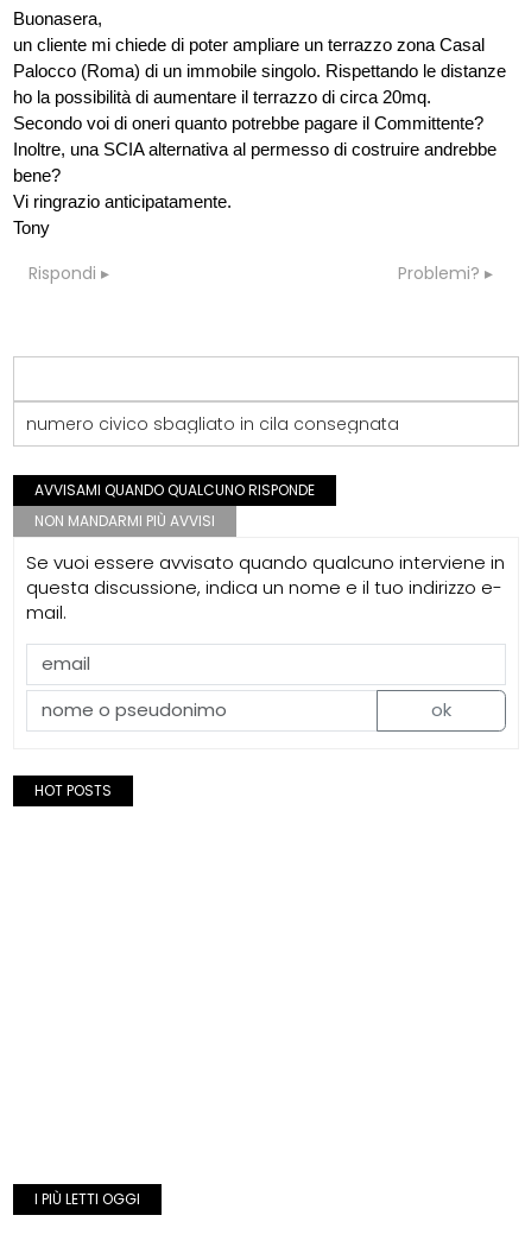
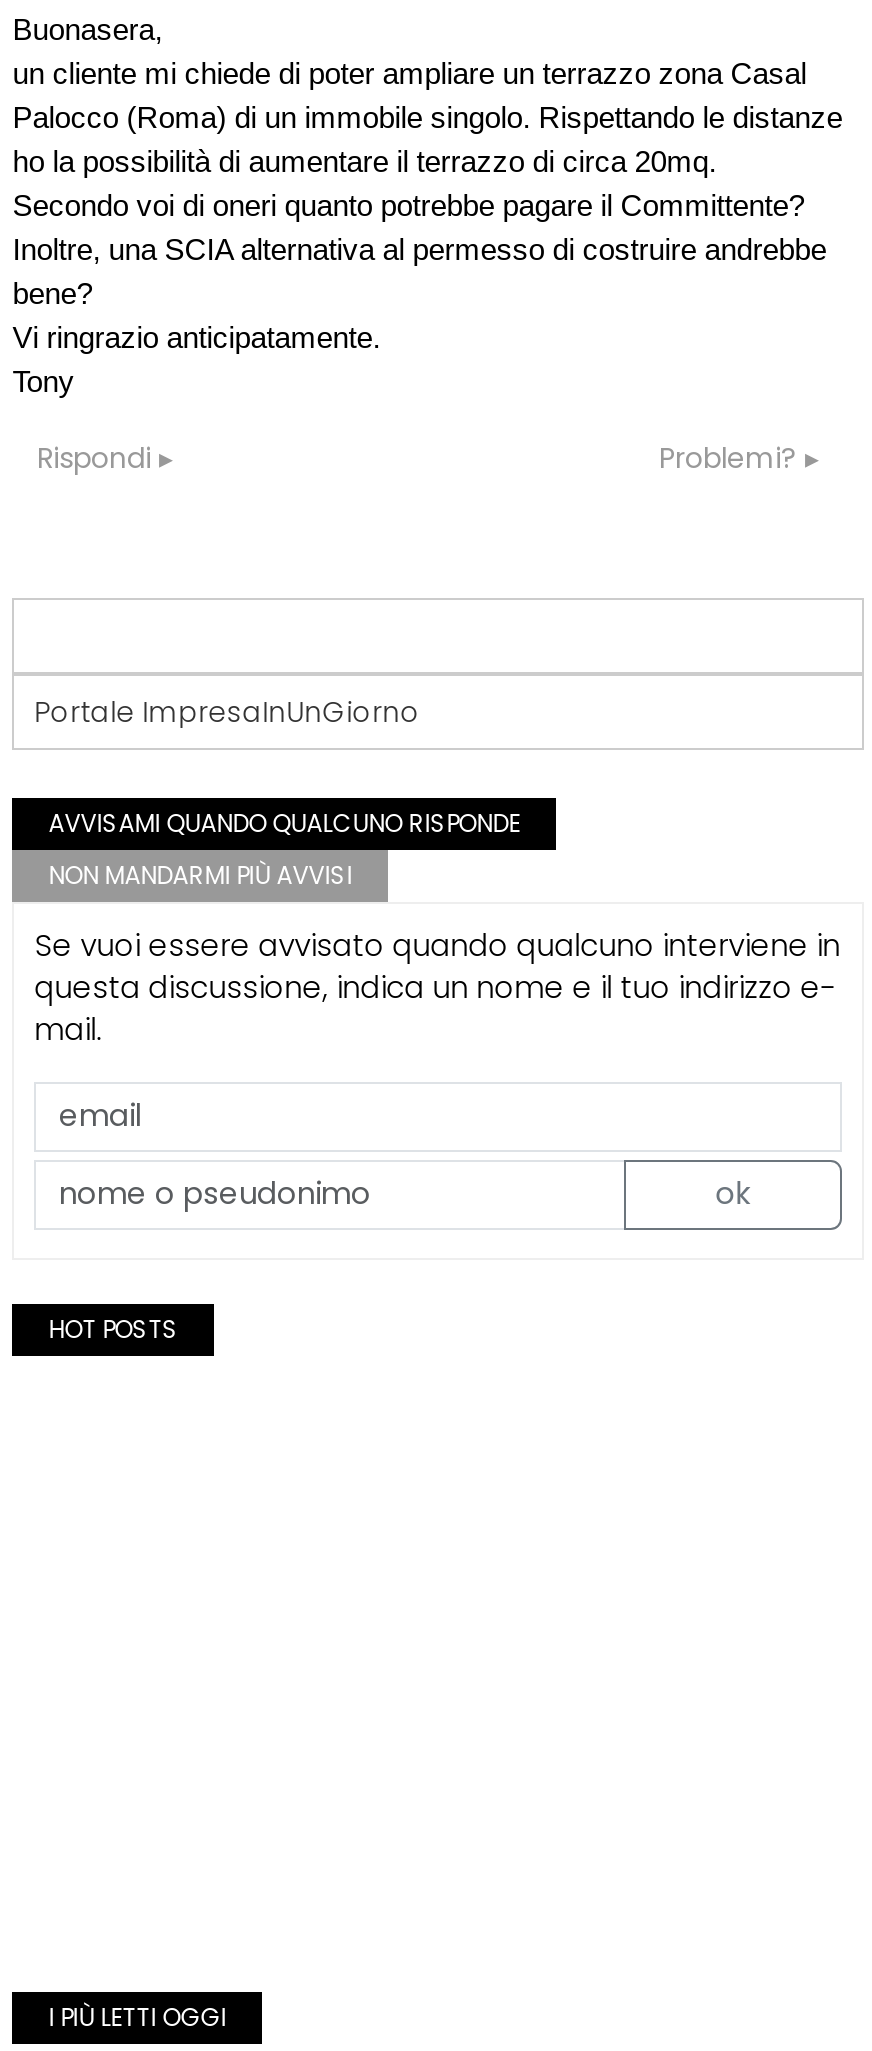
[26,412,399,436] numero civico sbagliato in cila consegnata -> [34,692,420,732] Portale ImpresaInUnGiorno

